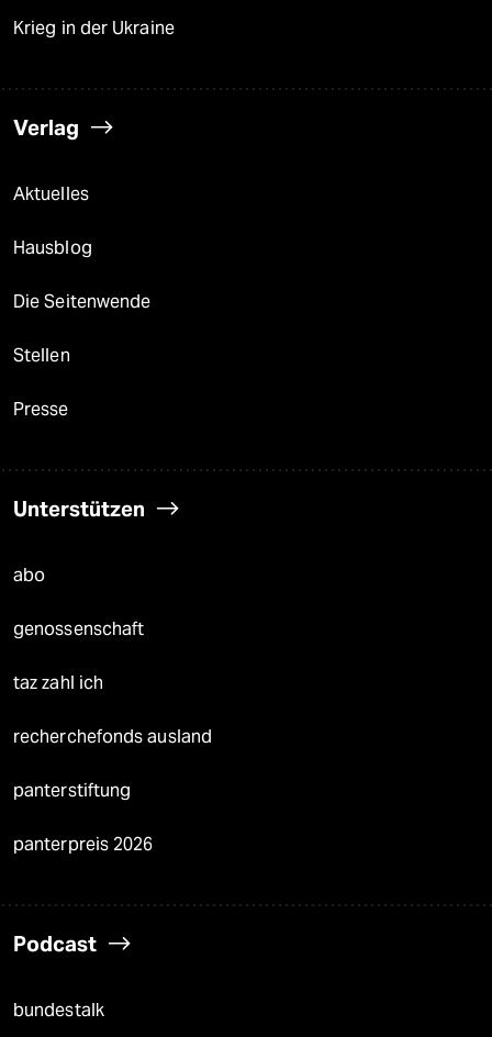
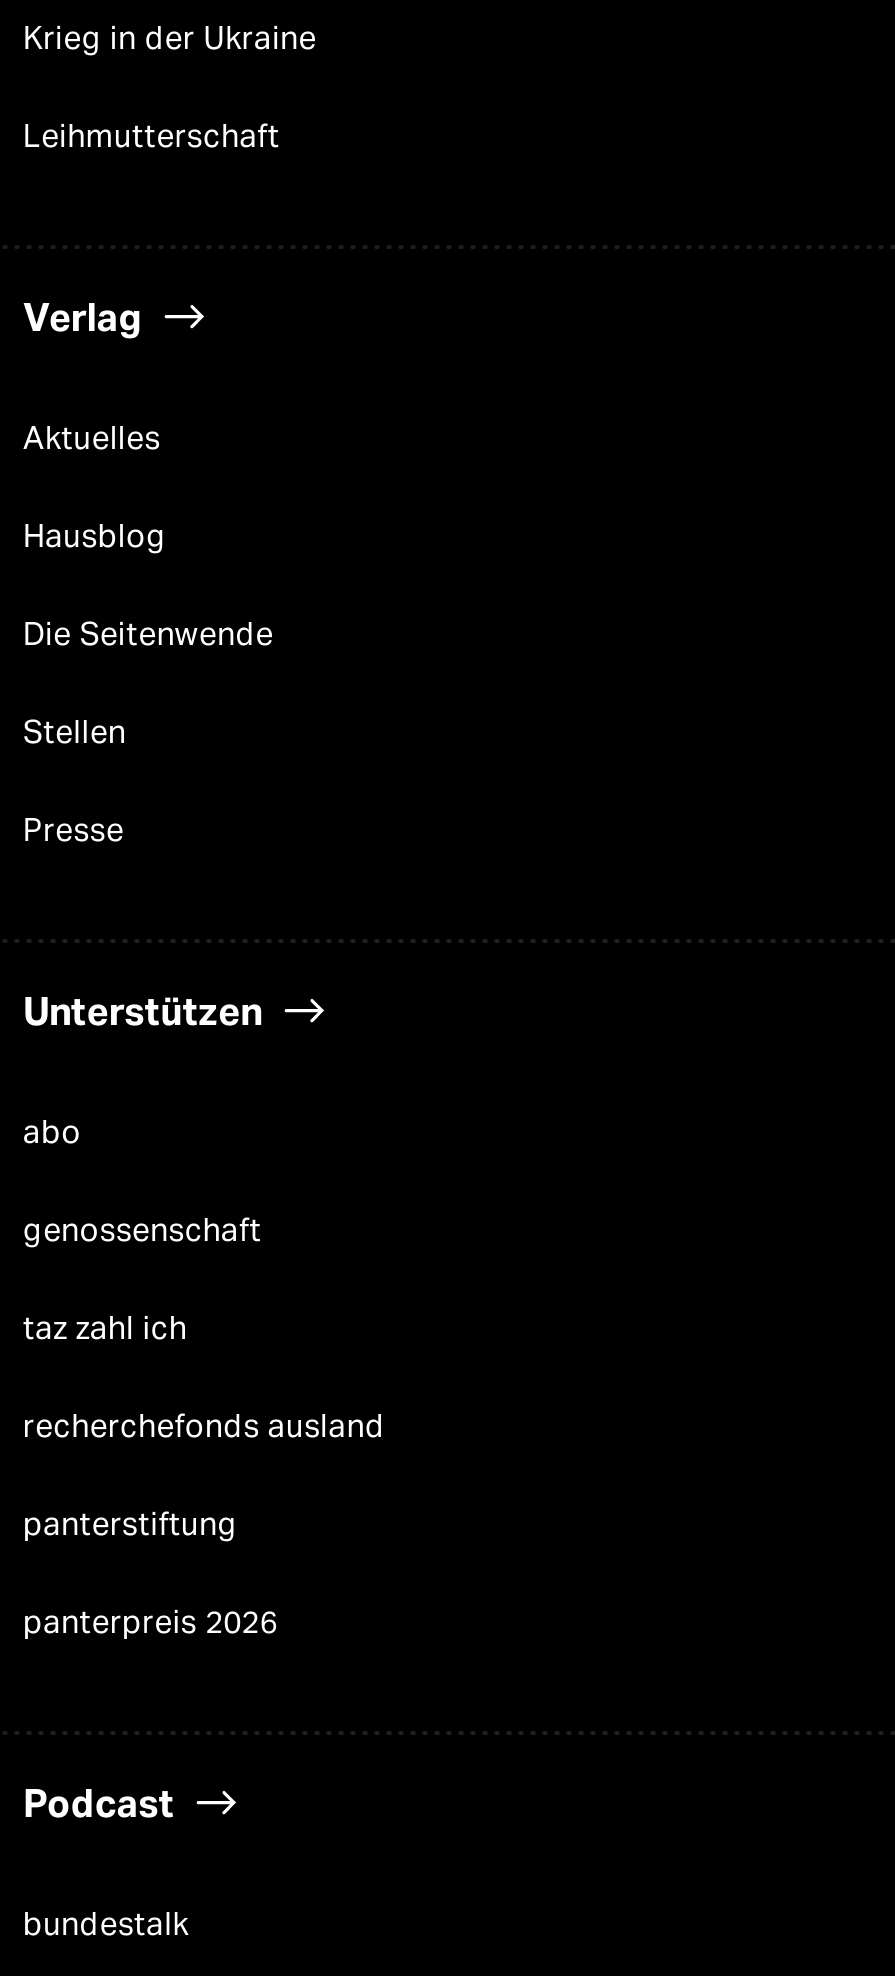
none -> [23,117,280,155] Leihmutterschaft

